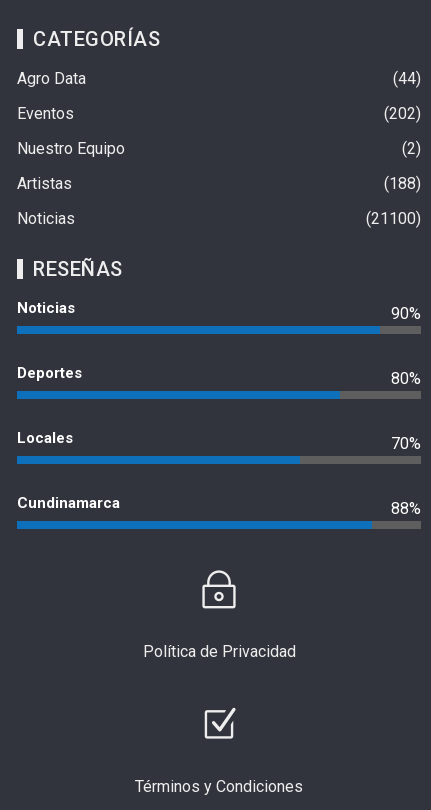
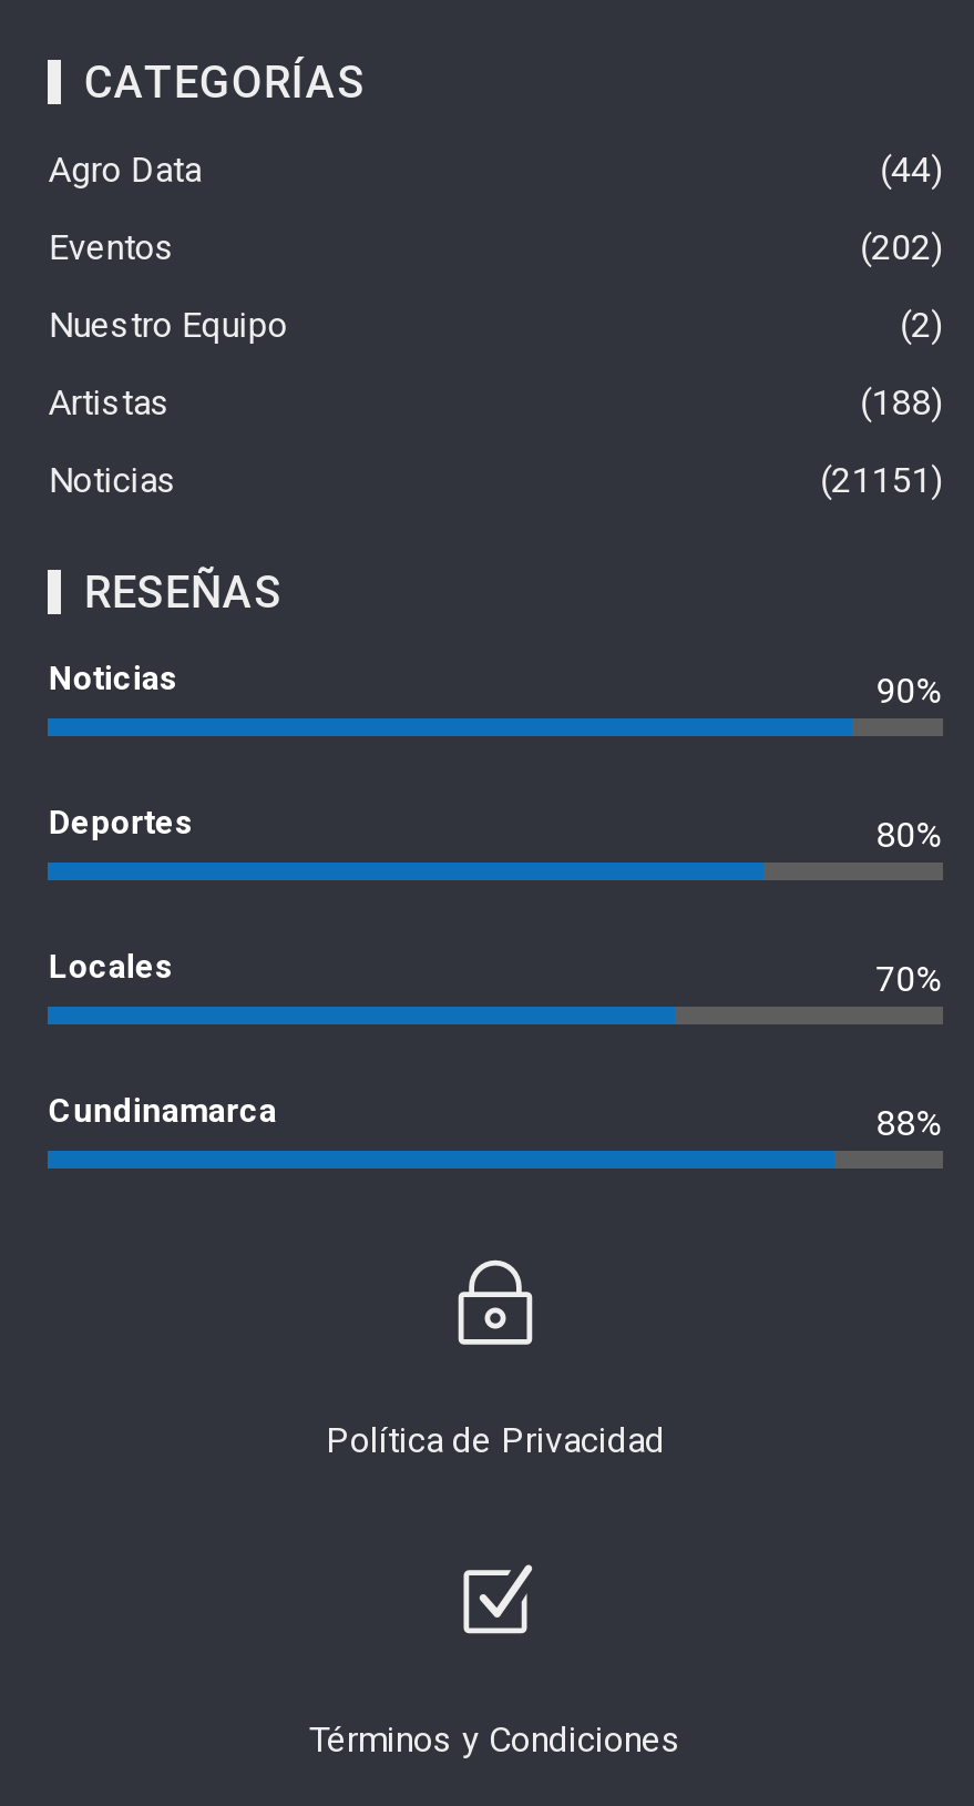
[371,209,416,228] 21100 -> [831,459,931,502] 21151

